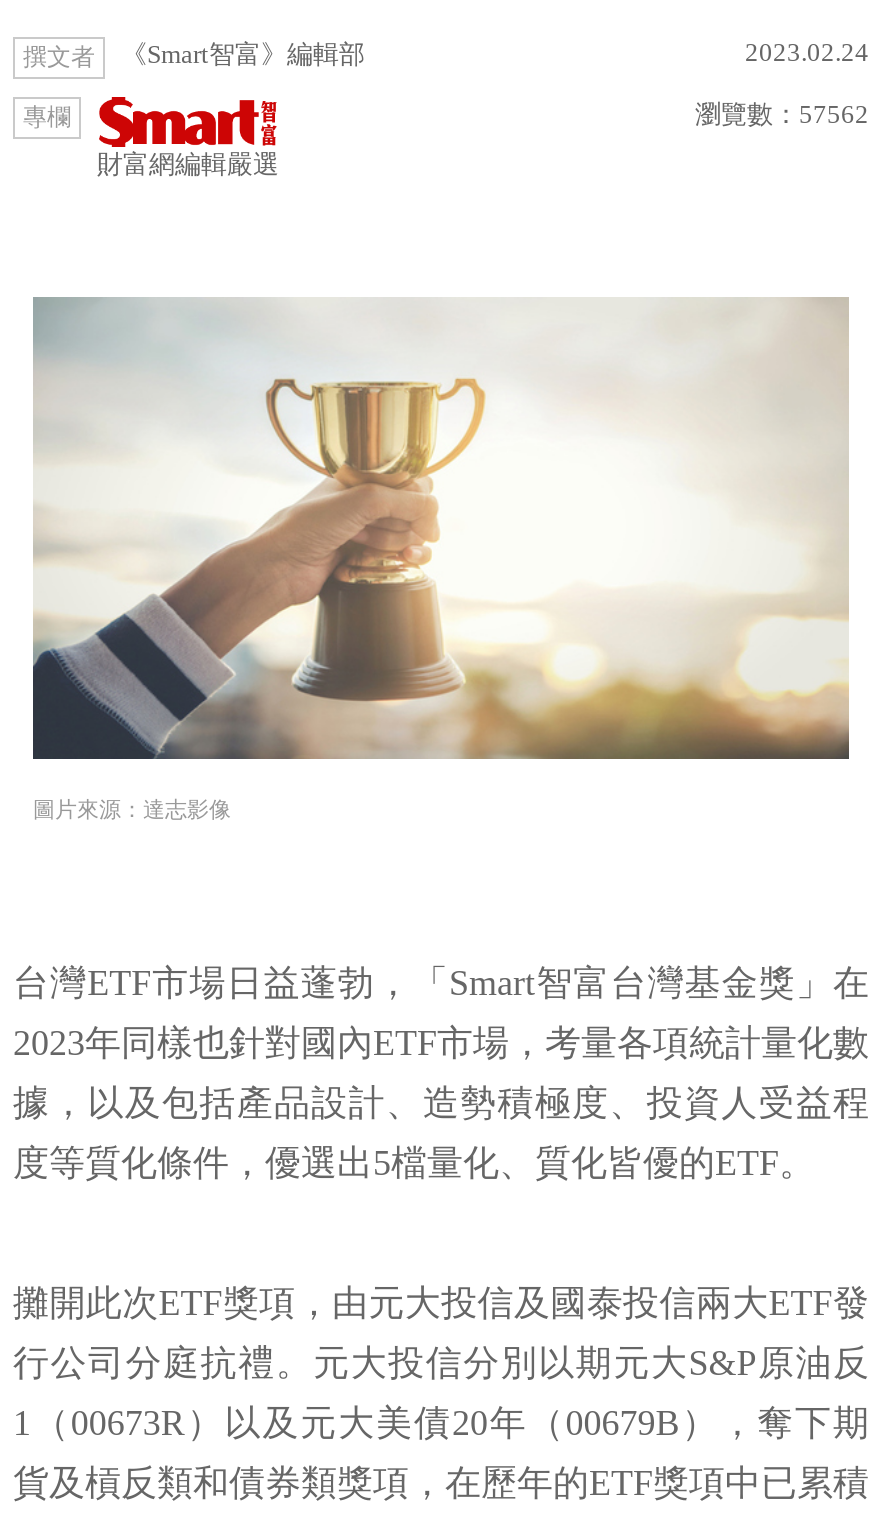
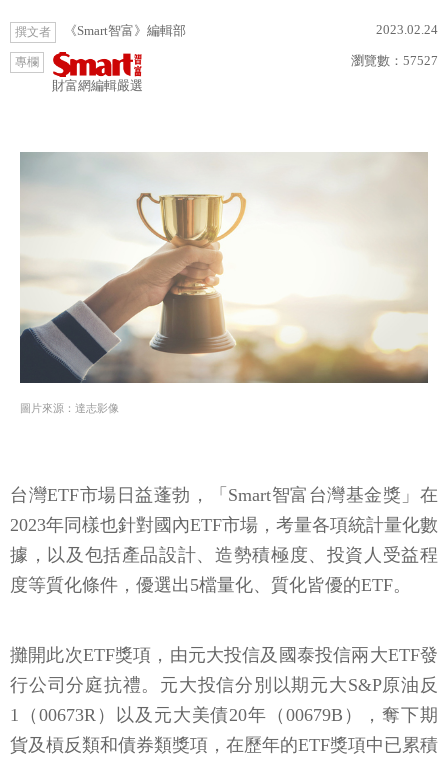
[695,99,869,129] 瀏覽數：57562 -> [351,53,438,68] 瀏覽數：57527

